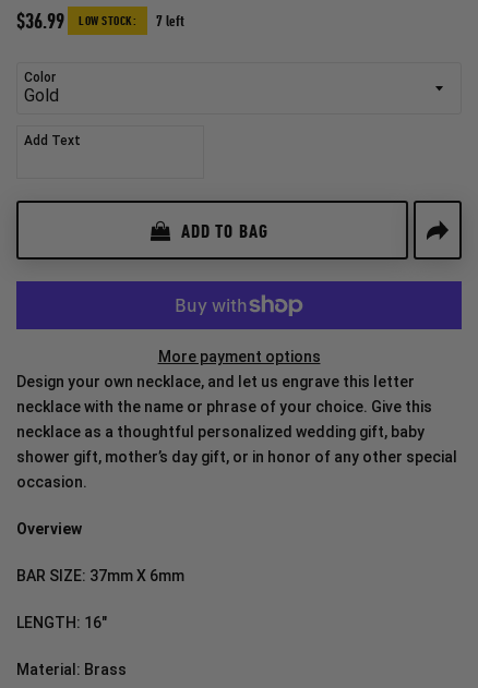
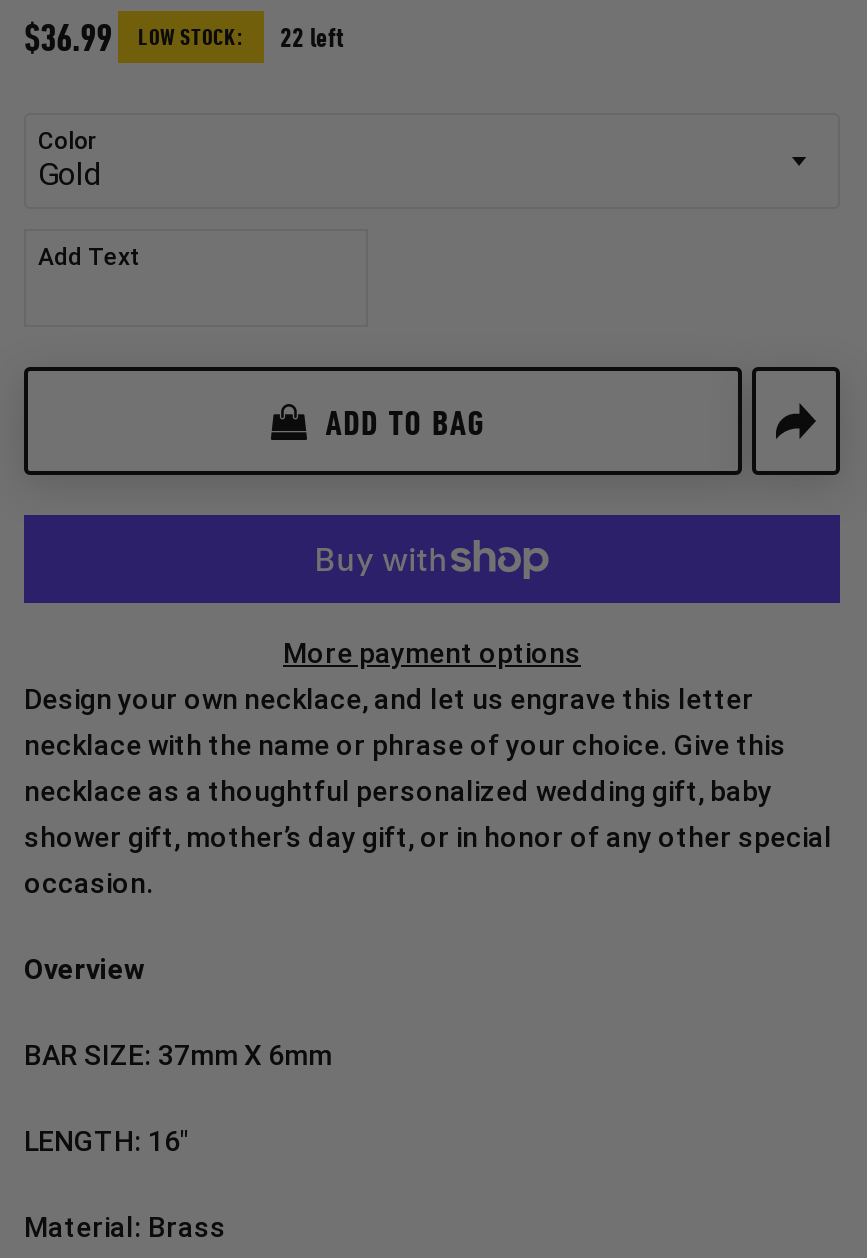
[156,12,184,30] 7 left -> [280,22,344,54] 22 left

